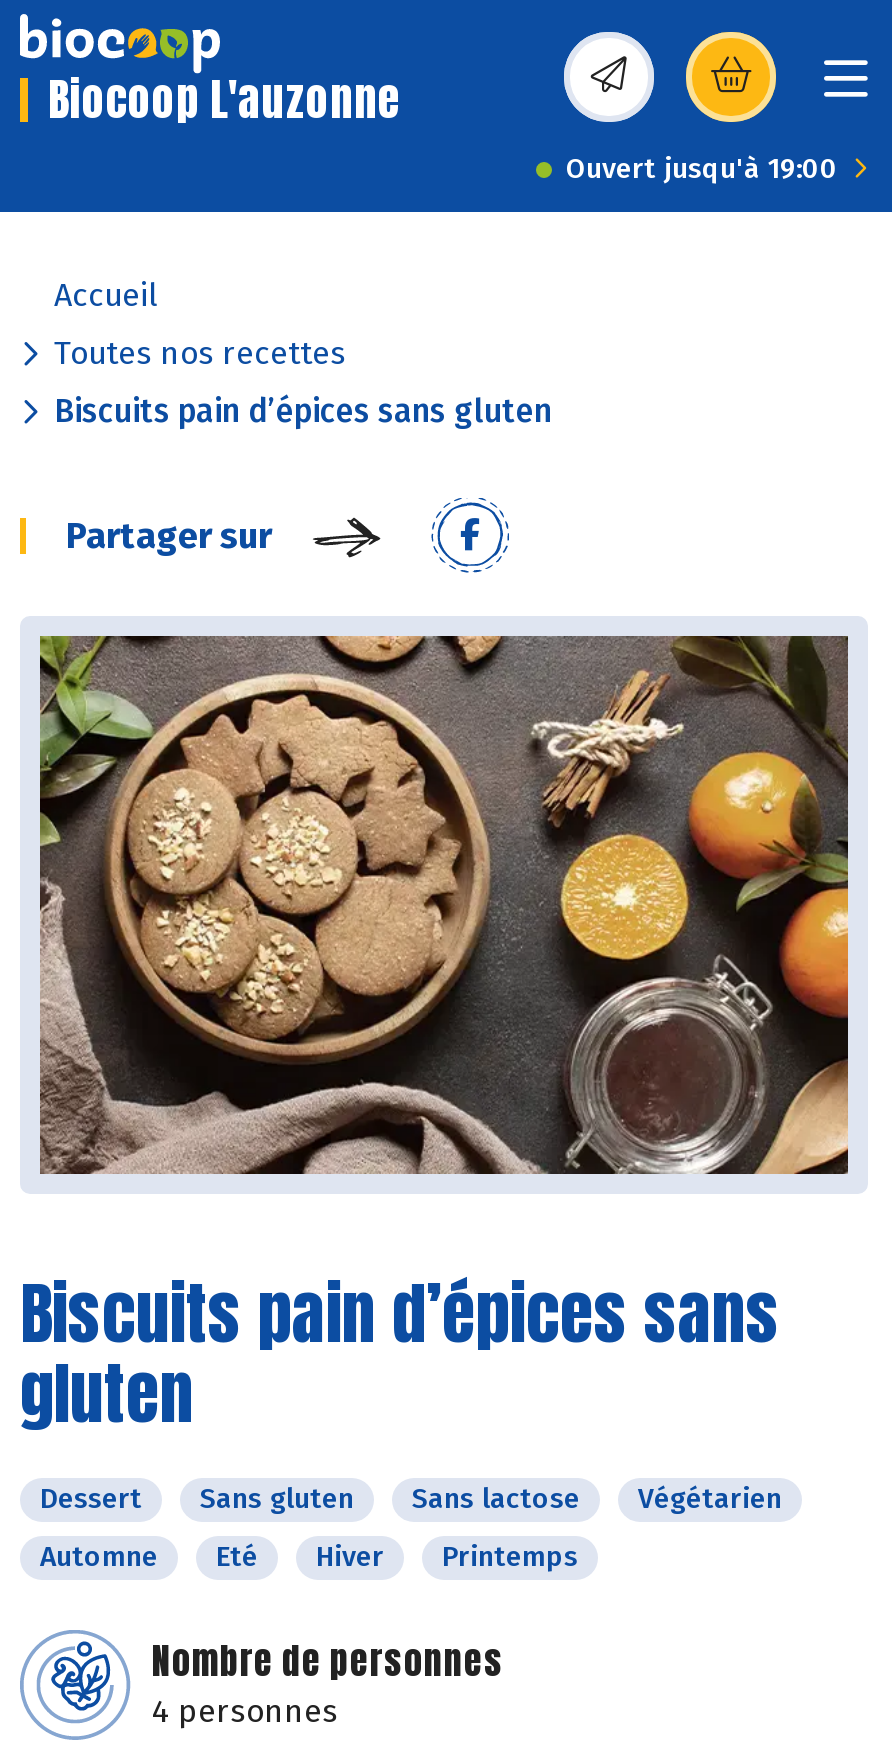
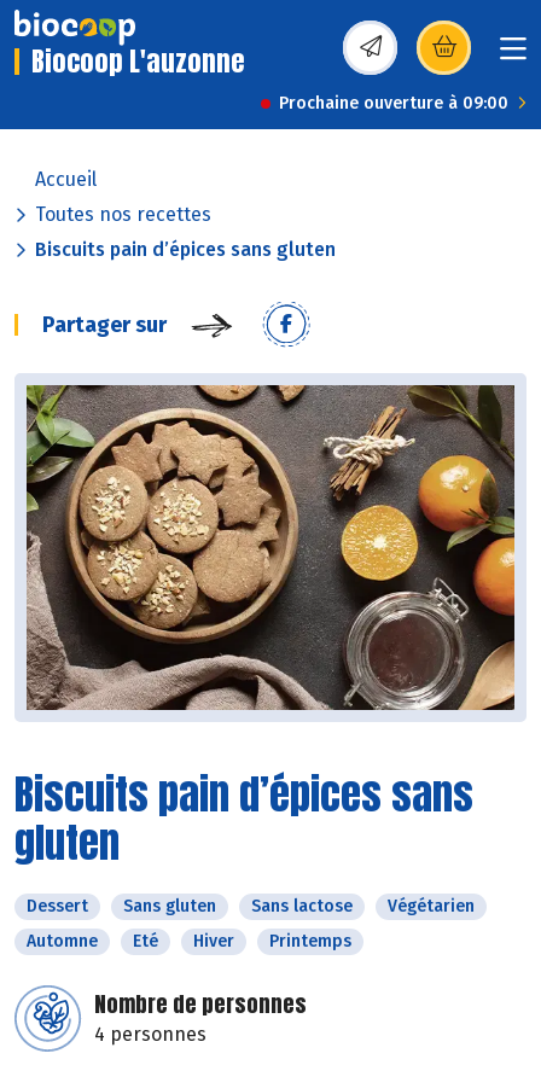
[566,152,838,186] Ouvert jusqu'à 19:00 -> [279,93,508,114] Prochaine ouverture à 09:00

